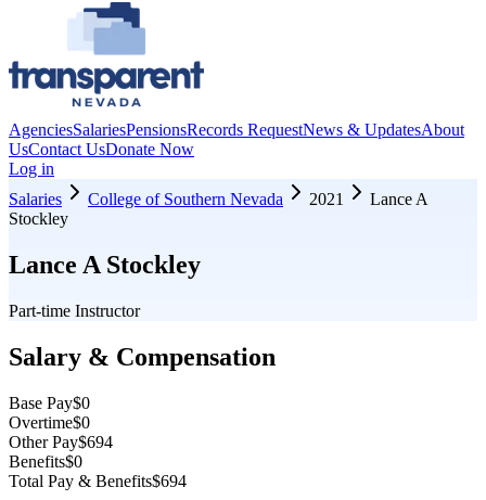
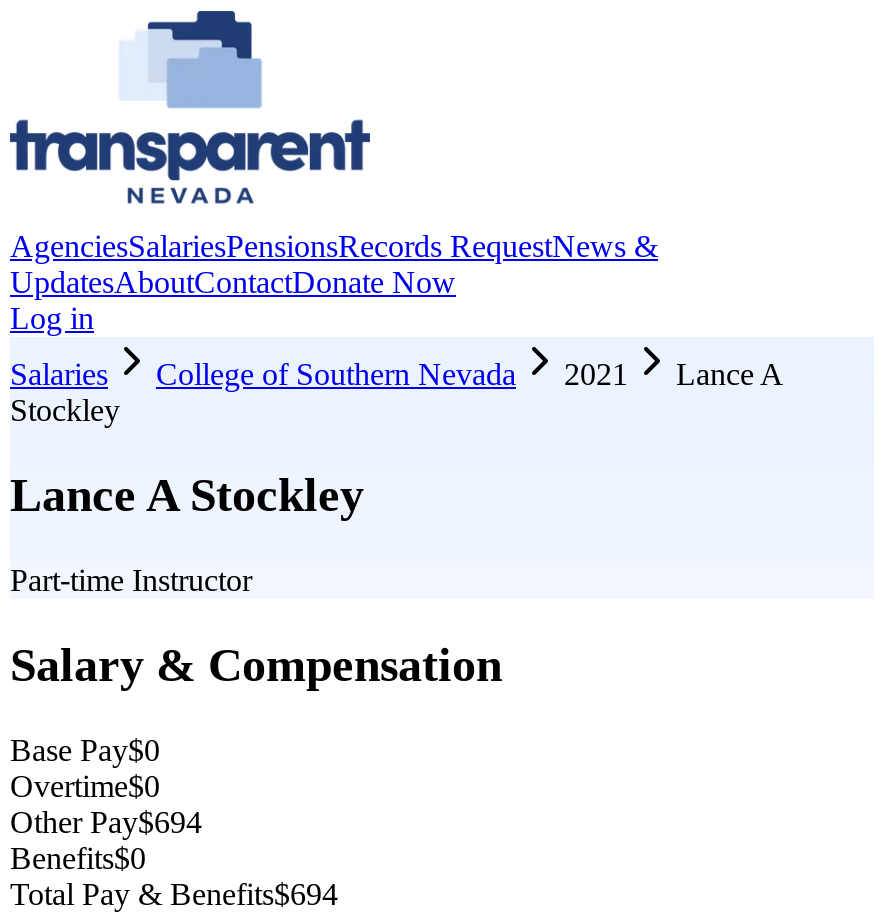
[9,120,464,158] AgenciesSalariesPensionsRecords RequestNews & UpdatesAbout | UsContact UsDonate Now -> [10,229,658,299] AgenciesSalariesPensionsRecords RequestNews & | UpdatesAboutContactDonate Now

